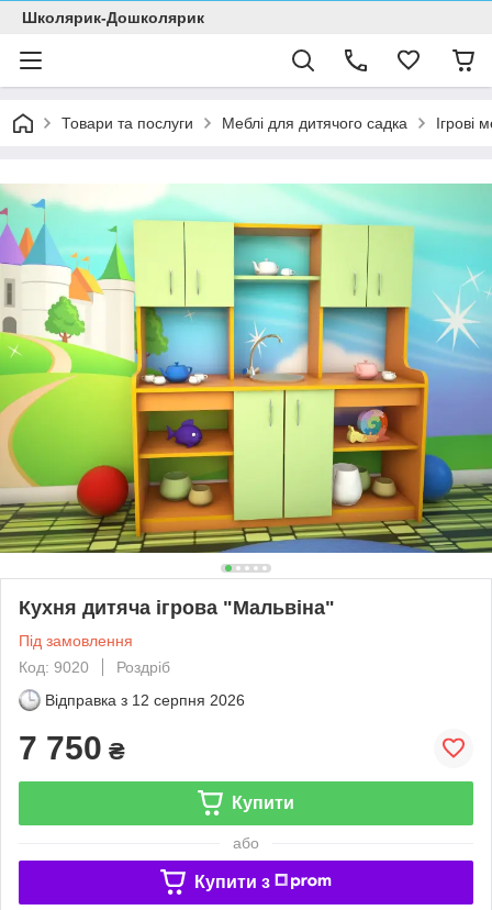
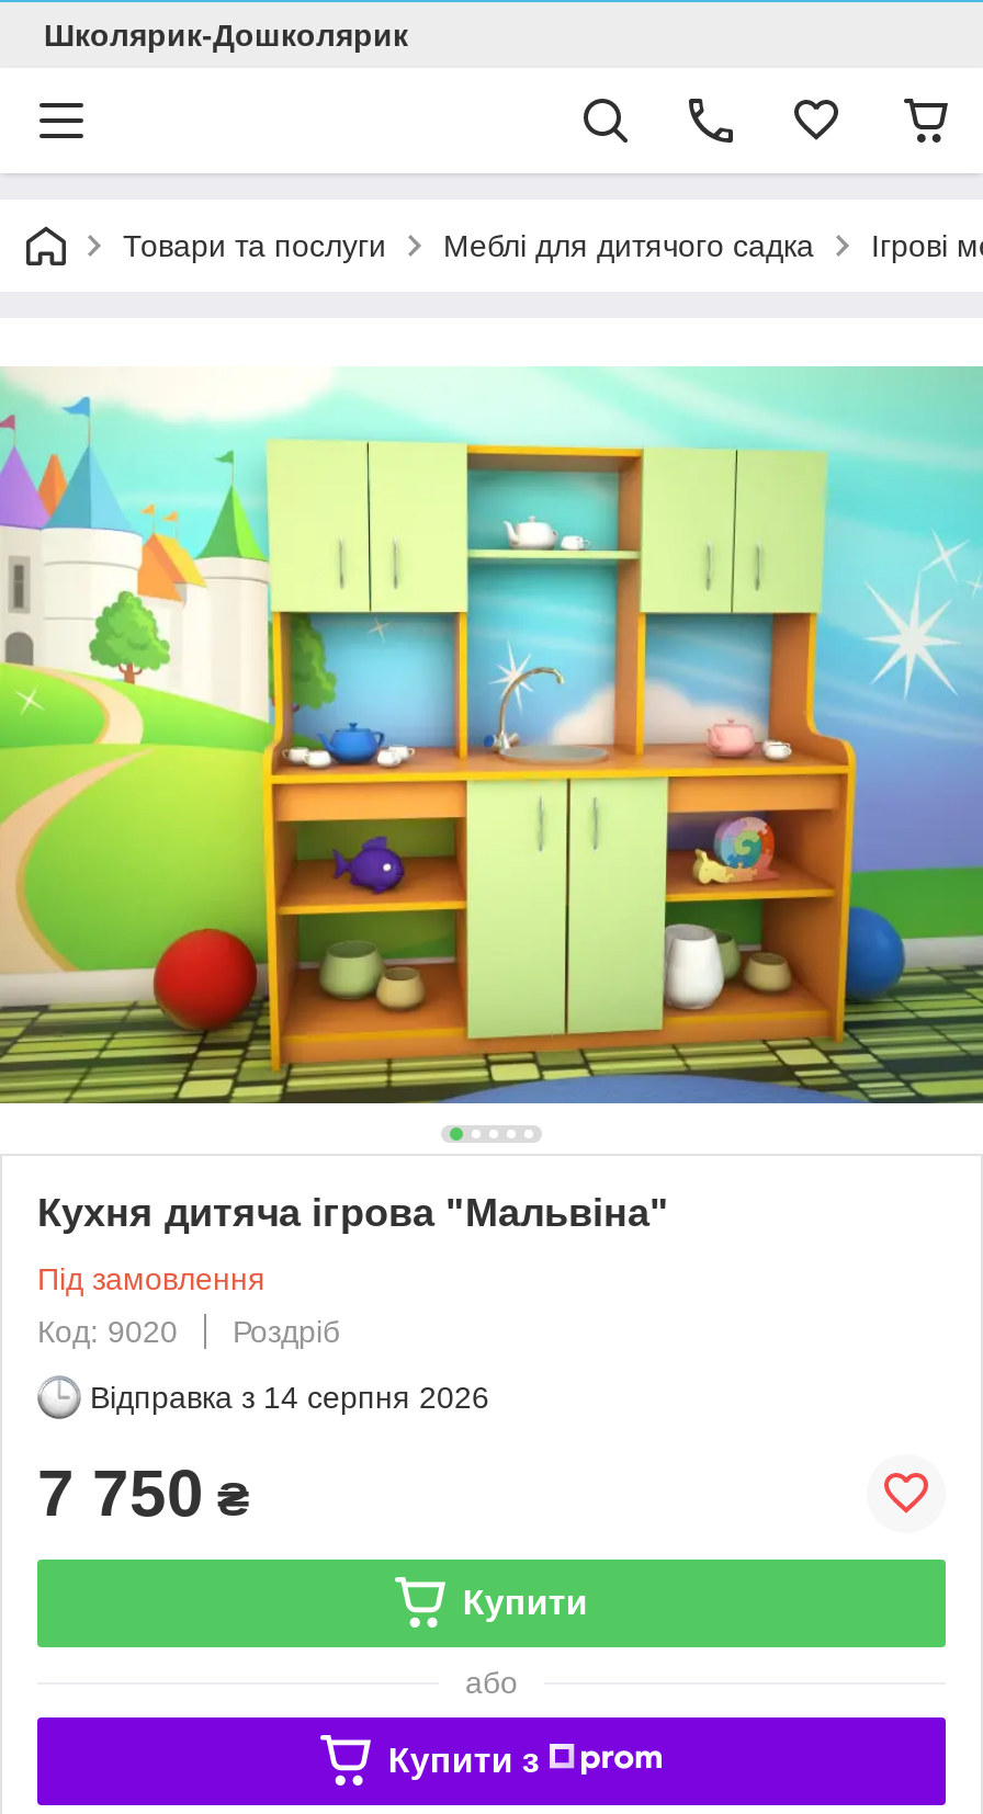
[45,691,245,709] Відправка з 12 серпня 2026 -> [90,1379,489,1414] Відправка з 14 серпня 2026

